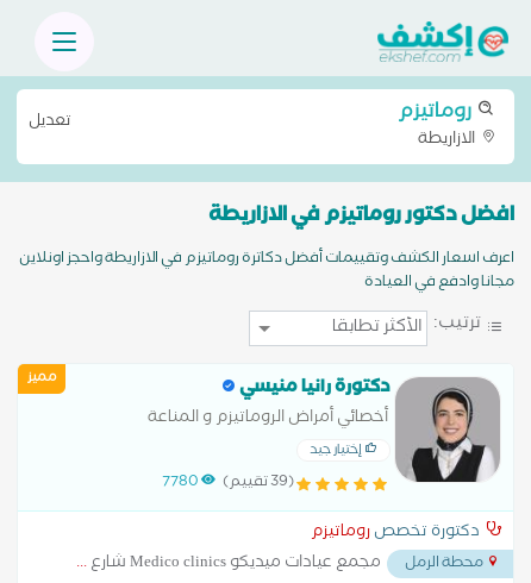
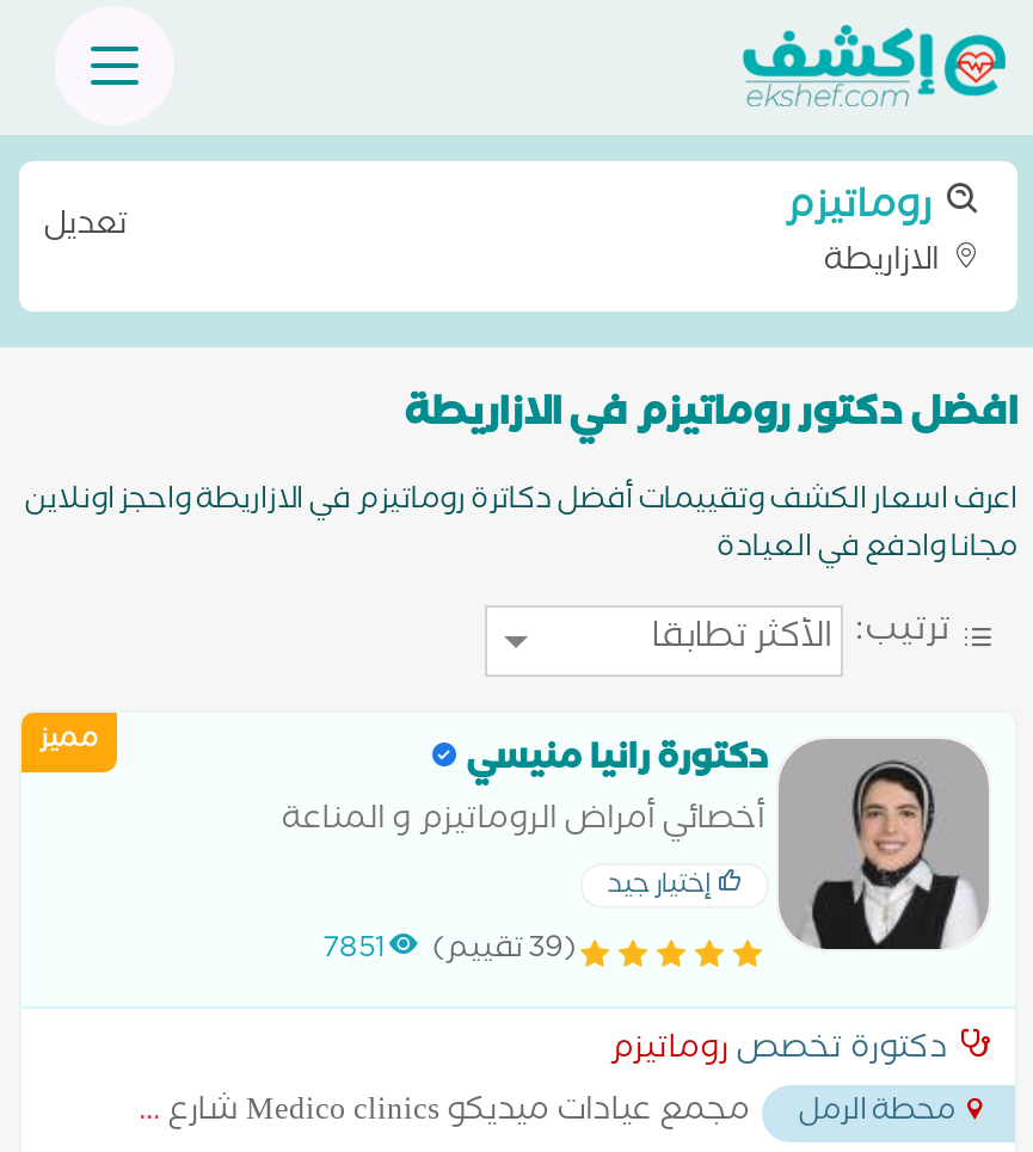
[162,470,199,497] 7780 -> [322,925,385,980] 7851

